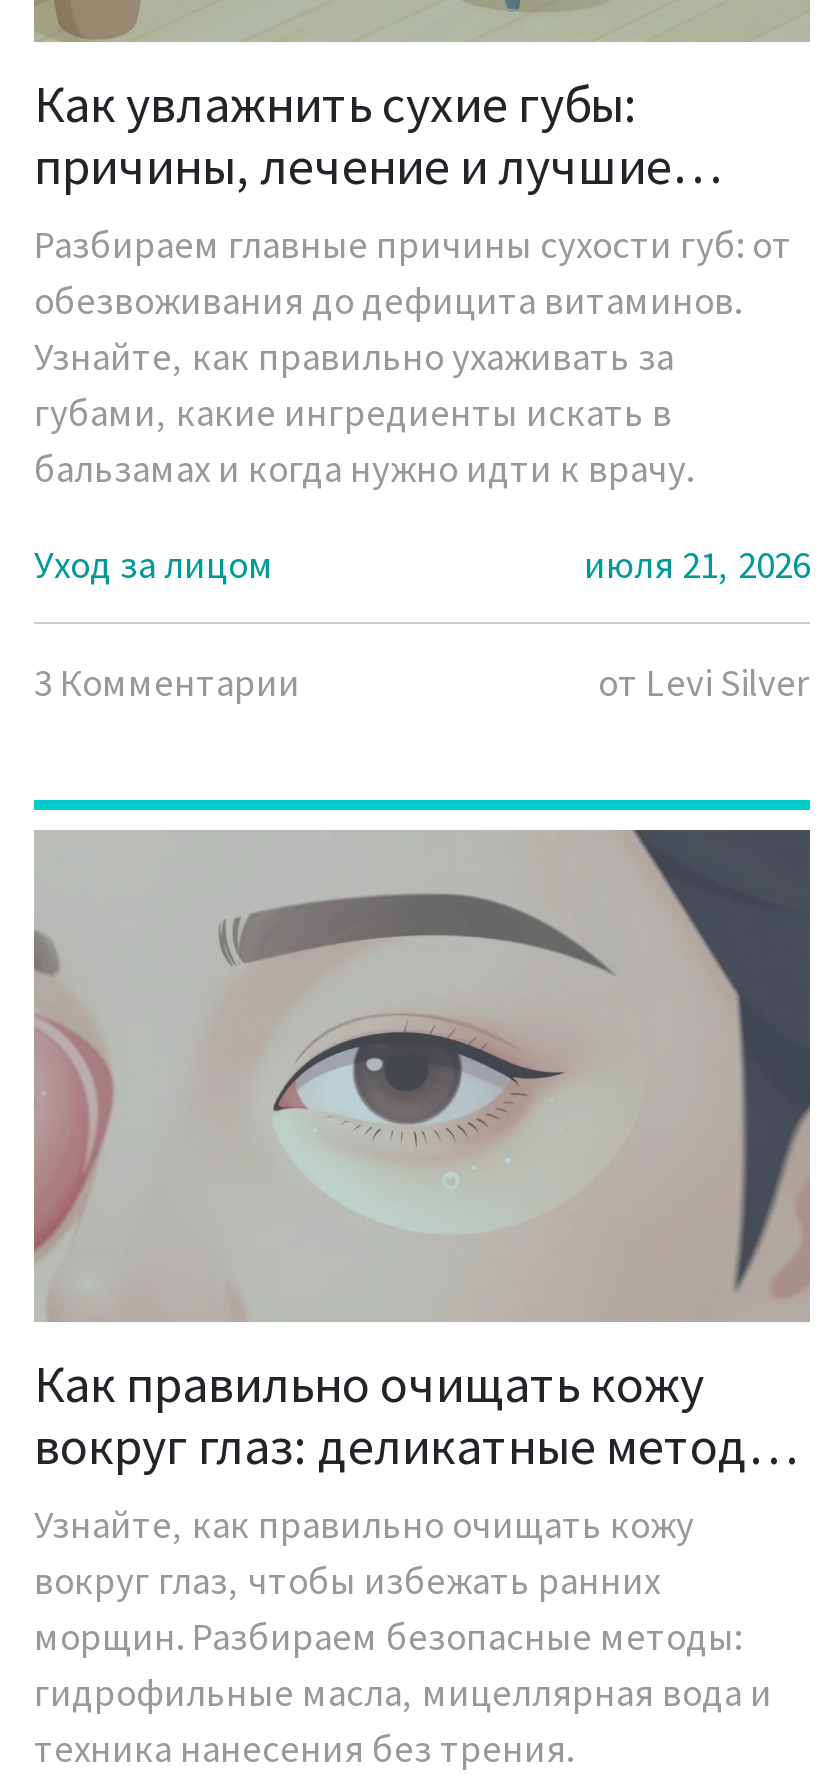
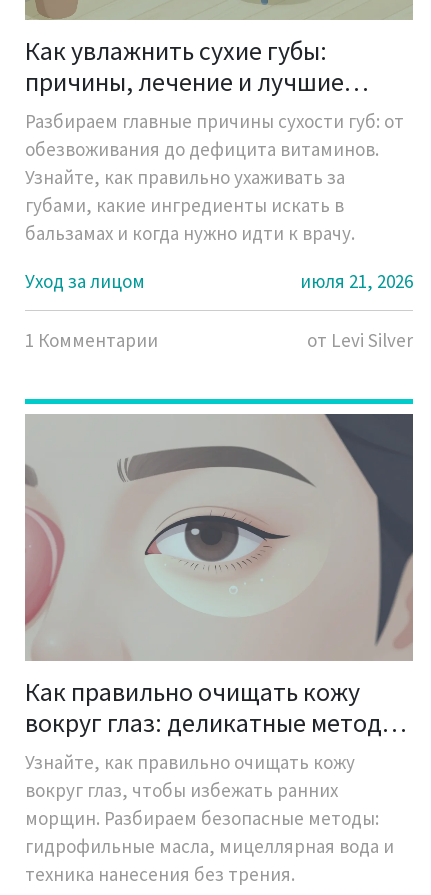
[34,657,300,705] 3 Комментарии -> [25,328,158,352] 1 Комментарии

